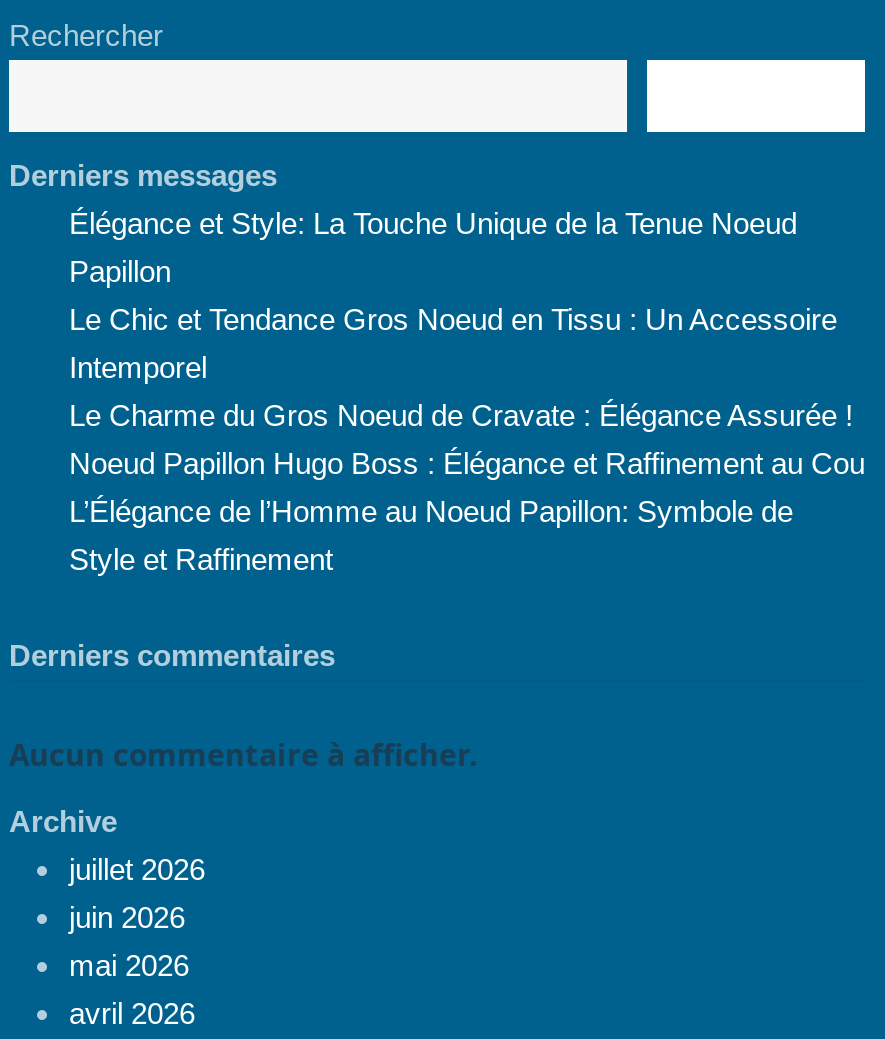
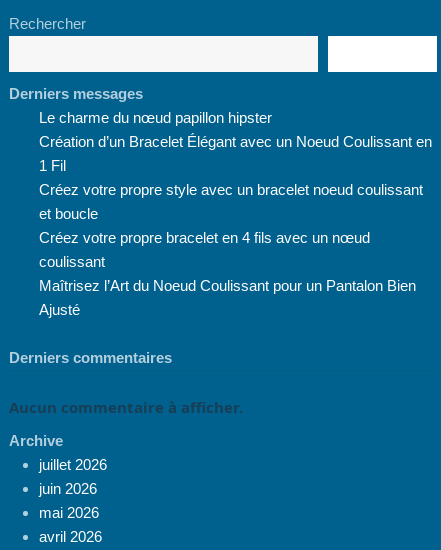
[69,206,865,576] Élégance et Style: La Touche Unique de la Tenue Noeud | Papillon | Le Chic et Tendance Gros Noeud en Tissu : Un Accessoire | Intemporel | Le Charme du Gros Noeud de Cravate : Élégance Assurée ! | Noeud Papillon Hugo Boss : Élégance et Raffinement au Cou | L’Élégance de l’Homme au Noeud Papillon: Symbole de | Style et Raffinement -> [39,109,432,318] Le charme du nœud papillon hipster | Création d’un Bracelet Élégant avec un Noeud Coulissant en | 1 Fil | Créez votre propre style avec un bracelet noeud coulissant | et boucle | Créez votre propre bracelet en 4 fils avec un nœud | coulissant | Maîtrisez l’Art du Noeud Coulissant pour un Pantalon Bien | Ajusté

